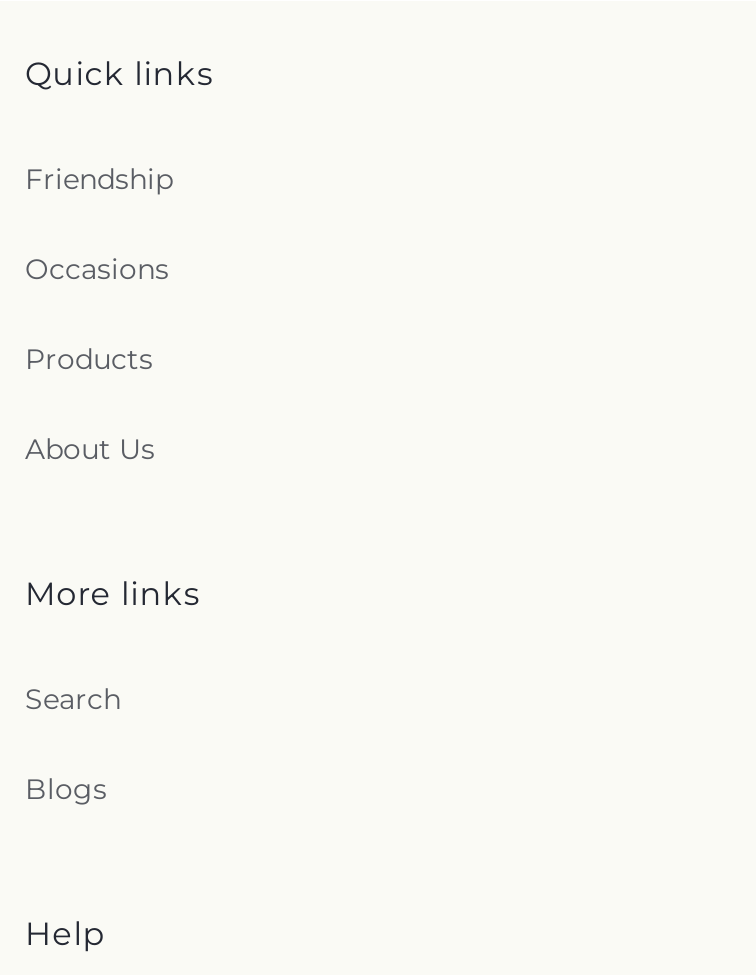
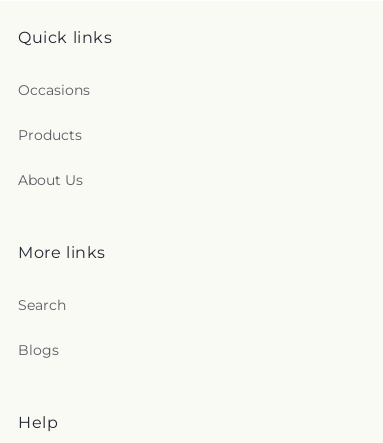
[25,162,173,198] Friendship -> none

